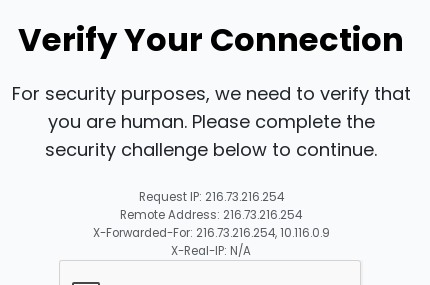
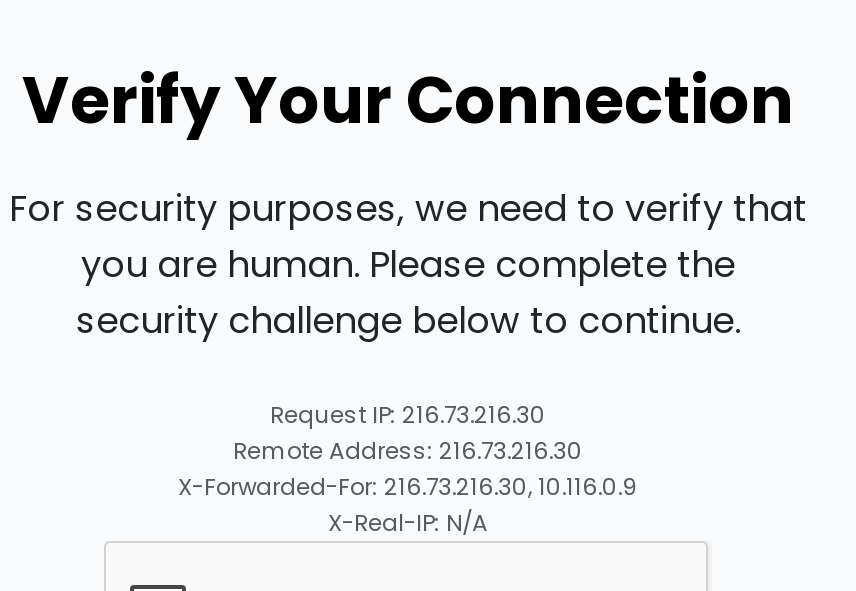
[138,189,283,205] Request IP: 216.73.216.254 -> [270,399,546,431] Request IP: 216.73.216.30
[120,207,302,223] Remote Address: 216.73.216.254 -> [233,435,583,467] Remote Address: 216.73.216.30
[92,225,329,241] X-Forwarded-For: 216.73.216.254, 10.116.0.9 -> [178,471,638,503] X-Forwarded-For: 216.73.216.30, 10.116.0.9

